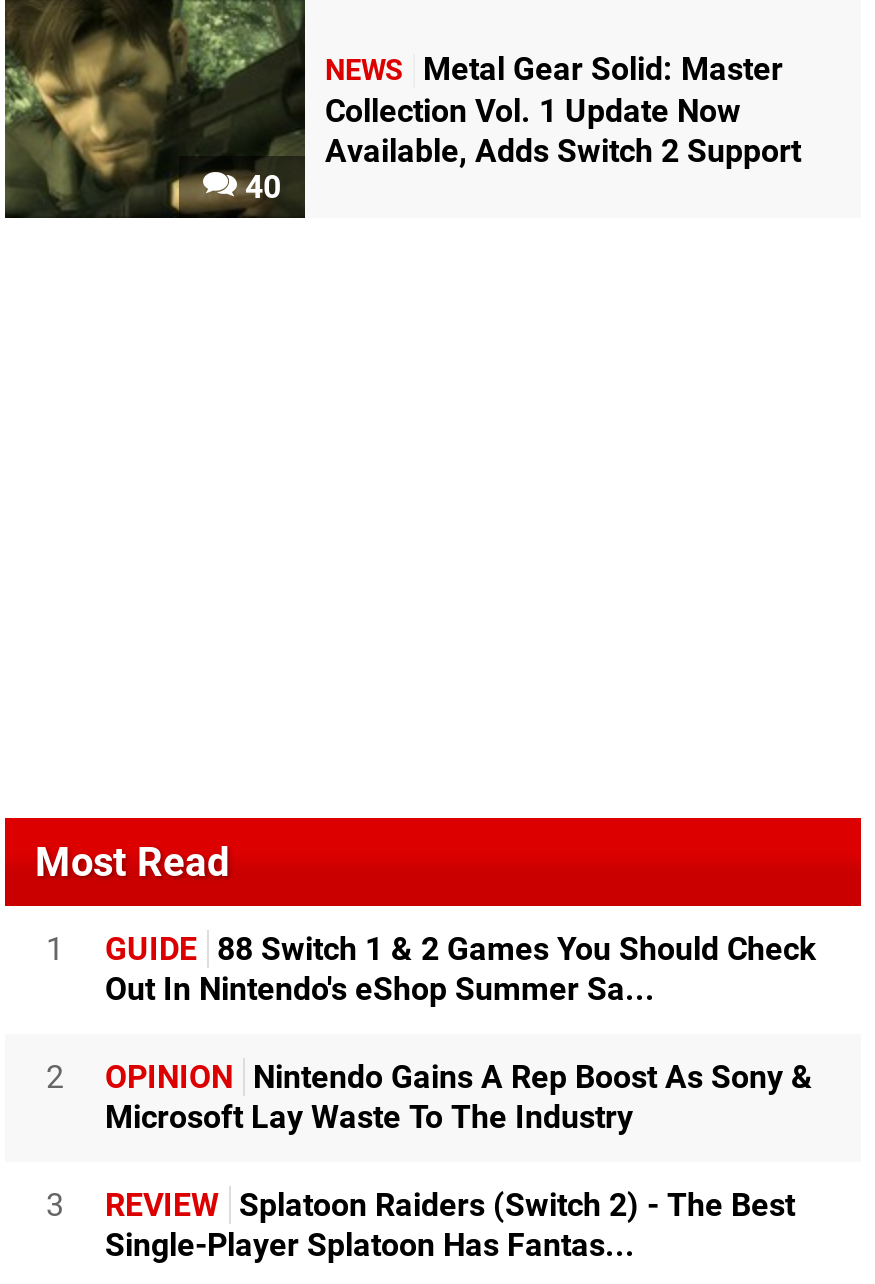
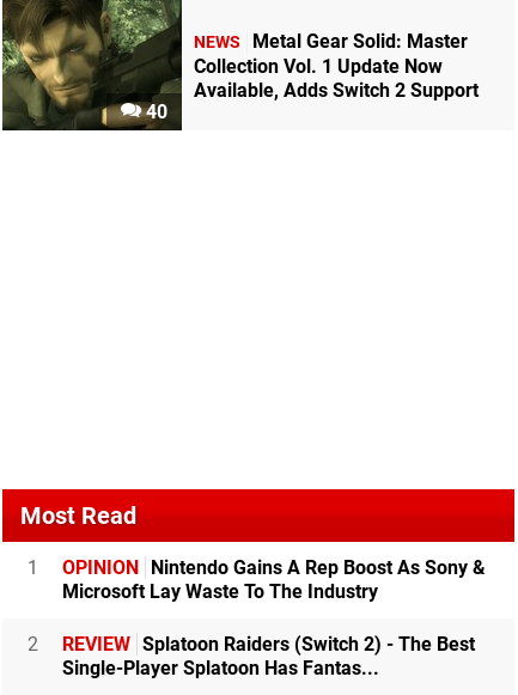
[46,931,817,1097] GUIDE 88 Switch 1 & 2 Games You Should Check | Out In Nintendo's eShop Summer Sa... | 2 -> none
[46,1187,795,1225] 3 REVIEW Splatoon Raiders (Switch 2) - The Best -> [27,633,475,656] 2 REVIEW Splatoon Raiders (Switch 2) - The Best

